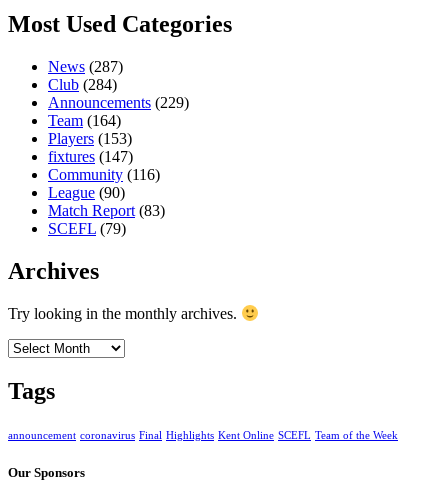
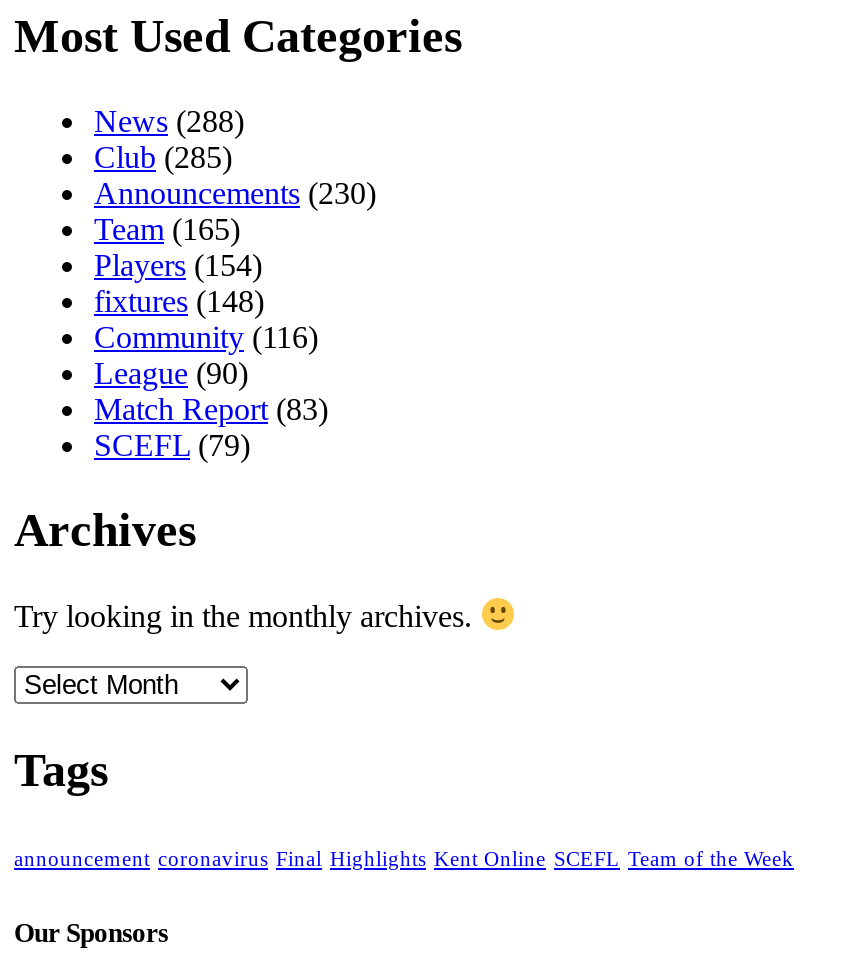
[48,58,123,75] News (287) -> [94,104,244,138] News (288)
[48,76,117,93] Club (284) -> [94,140,232,174] Club (285)
[48,94,189,111] Announcements (229) -> [94,176,376,210] Announcements (230)
[48,112,121,129] Team (164) -> [94,212,240,246] Team (165)
[48,130,132,147] Players (153) -> [94,248,262,282] Players (154)
[48,148,133,165] fixtures (147) -> [94,284,264,318] fixtures (148)

